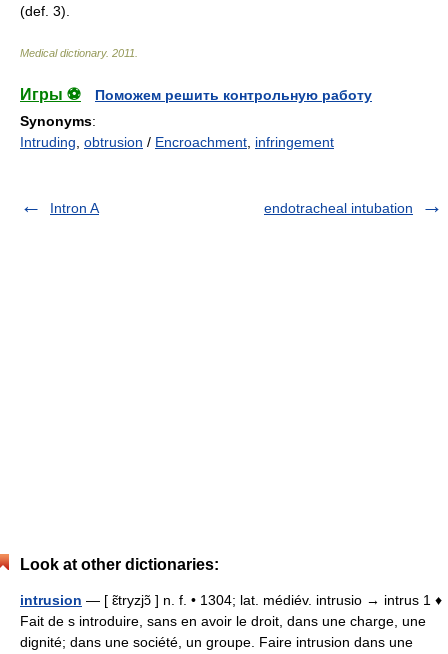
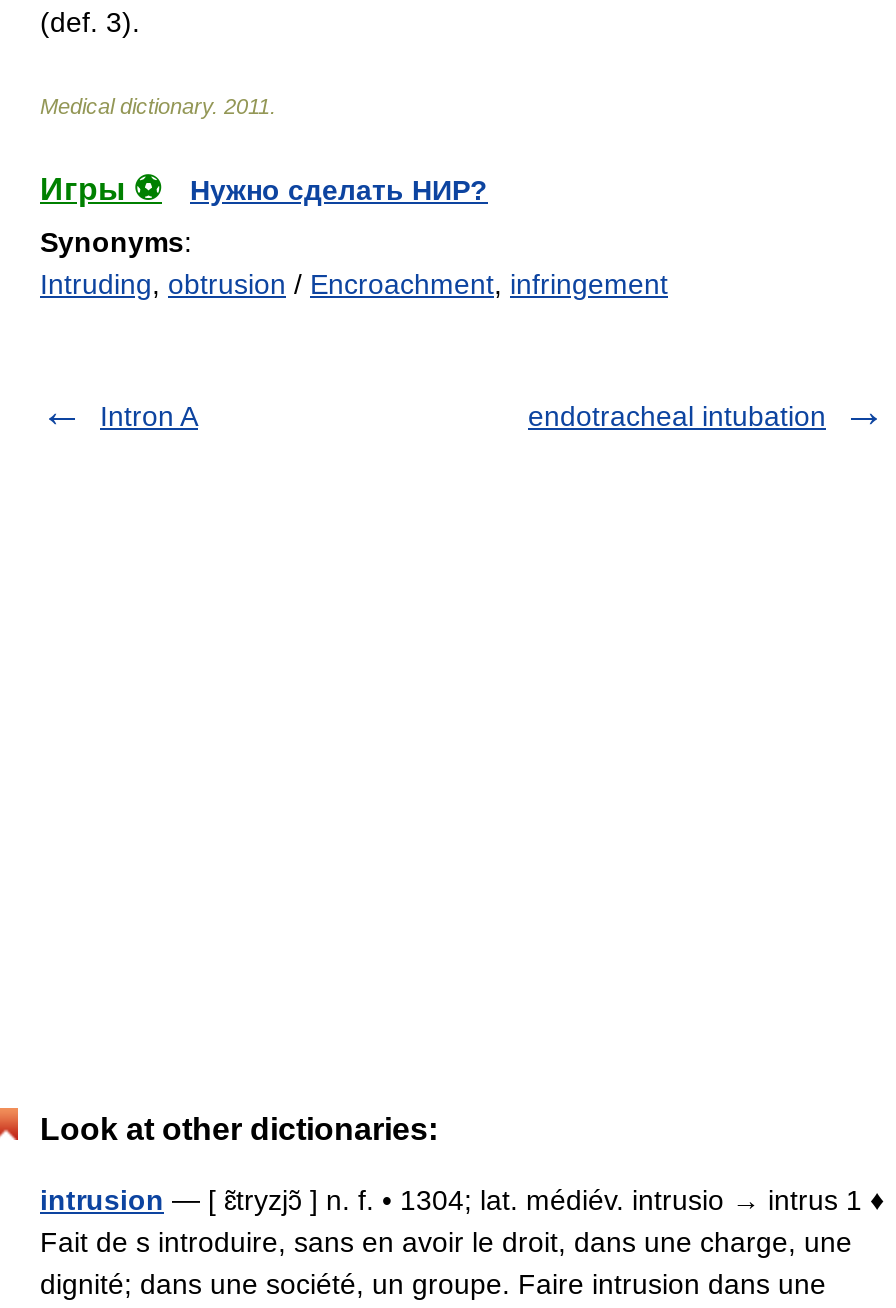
[95,87,372,103] Поможем решить контрольную работу -> [190,174,488,206] Нужно сделать НИР?

